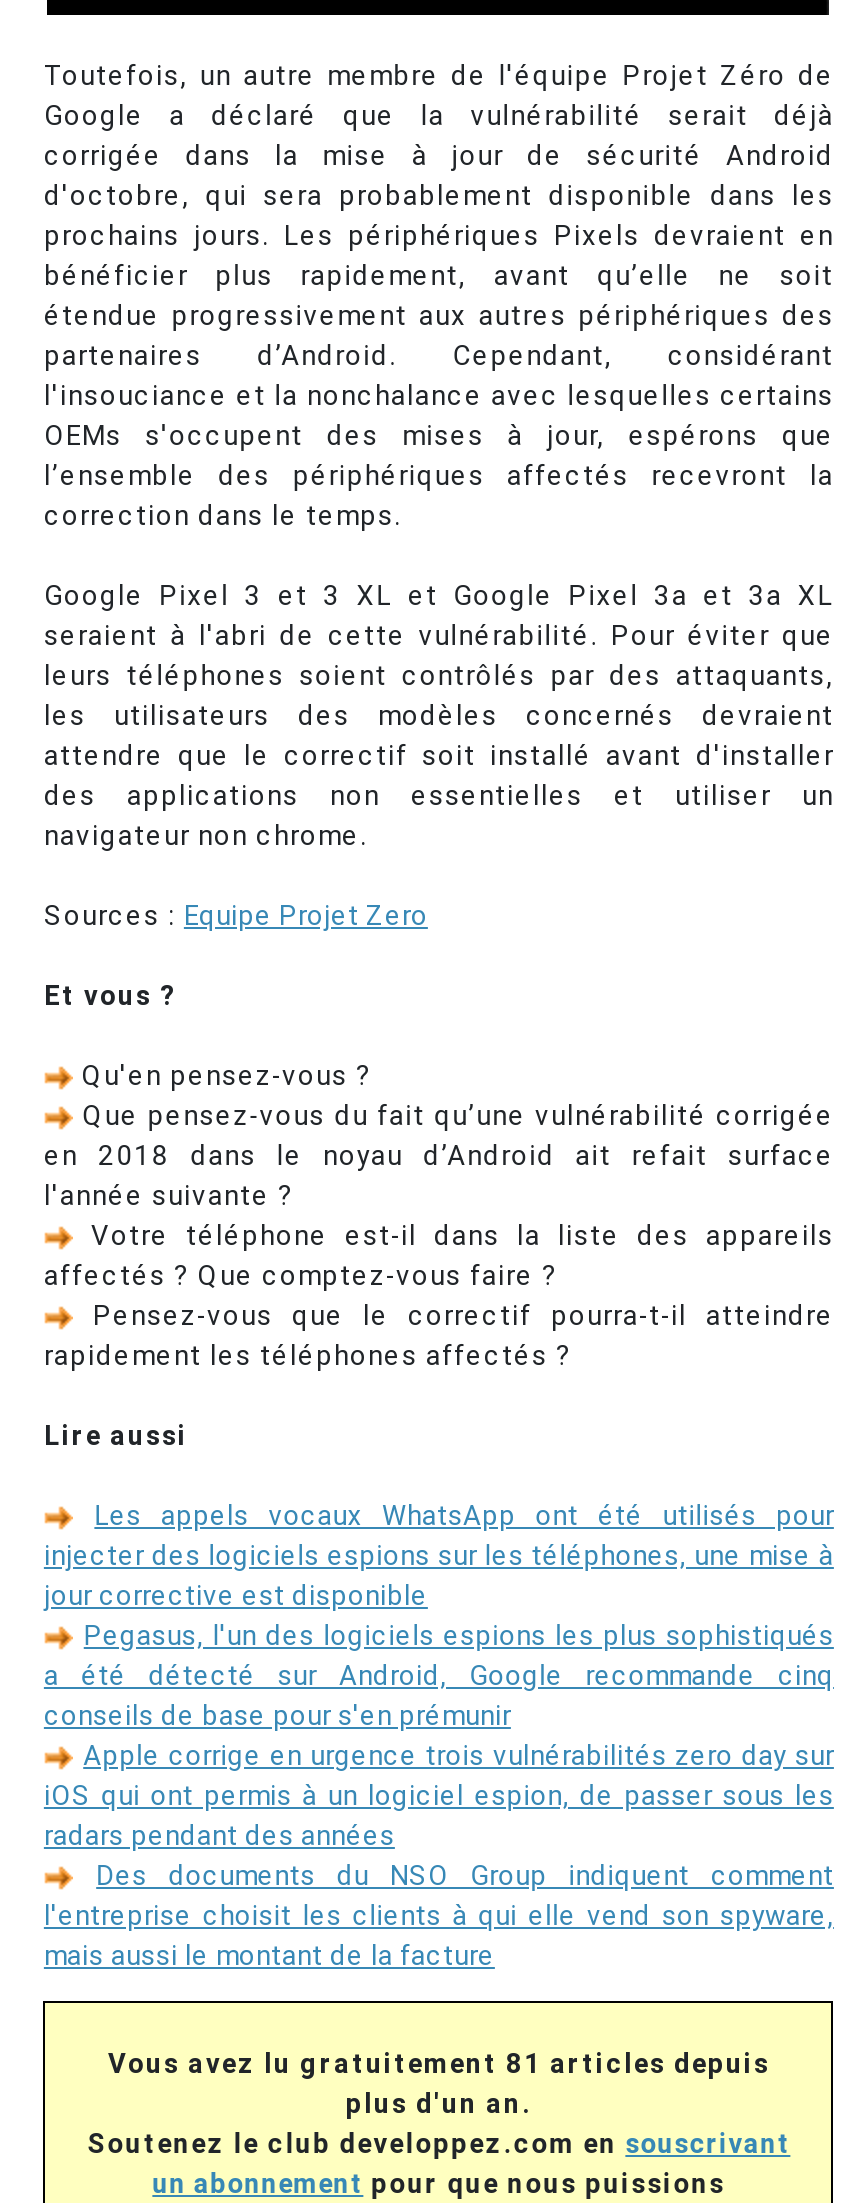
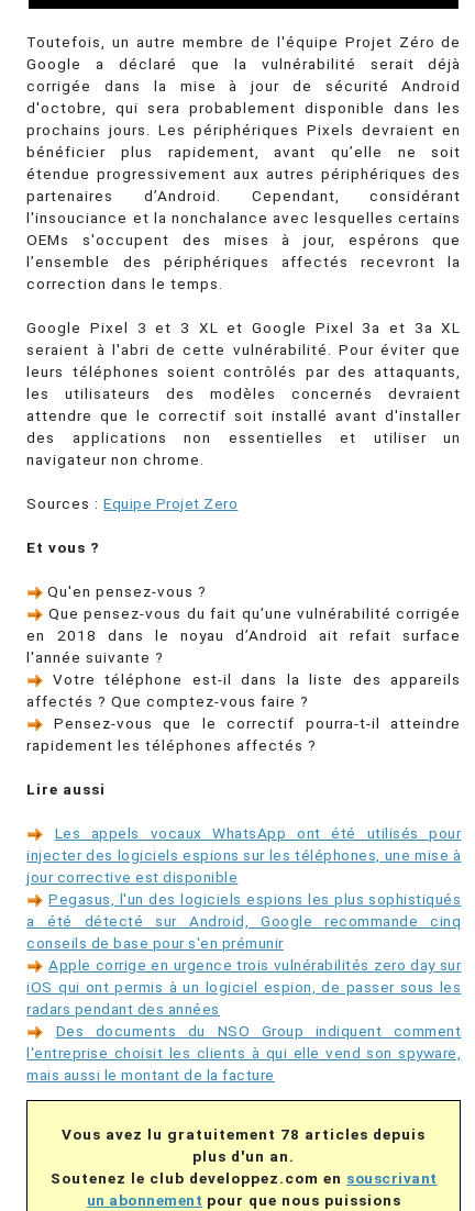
[108,2047,770,2079] Vous avez lu gratuitement 81 articles depuis -> [62,1126,426,1143] Vous avez lu gratuitement 78 articles depuis

